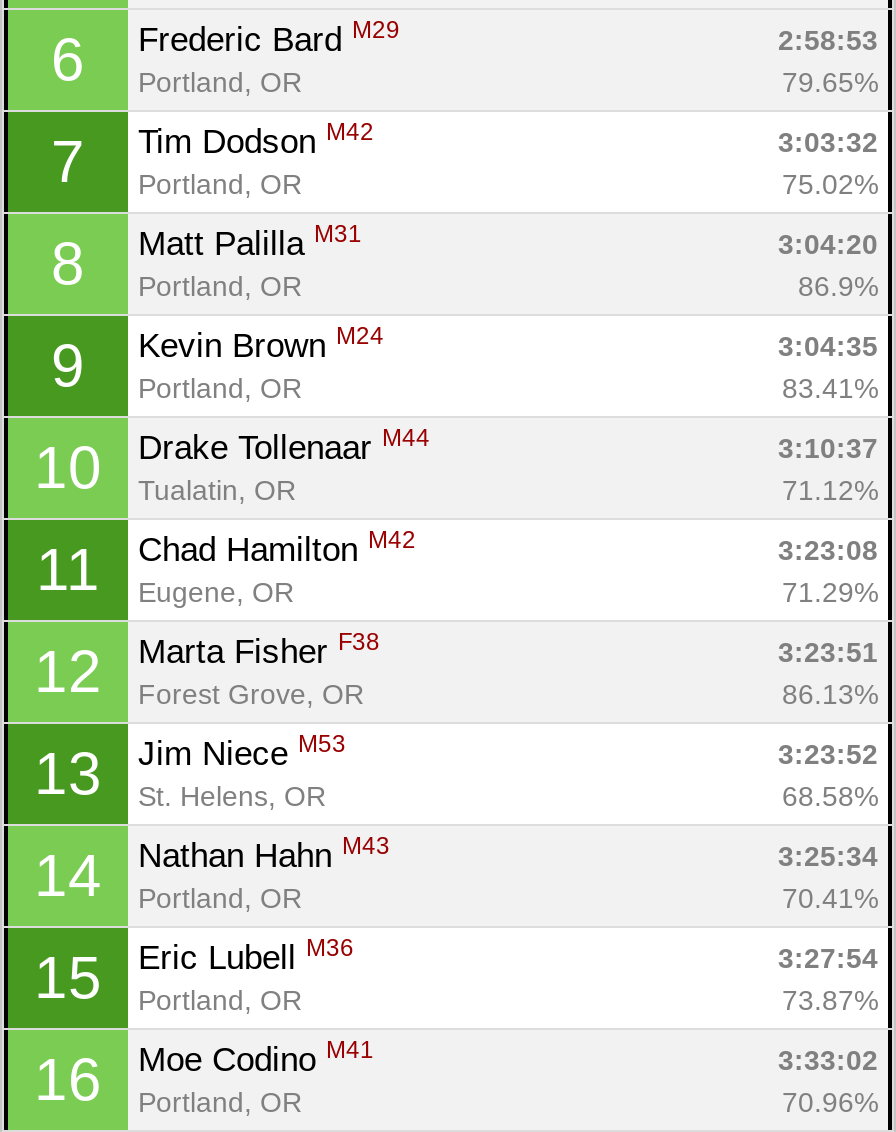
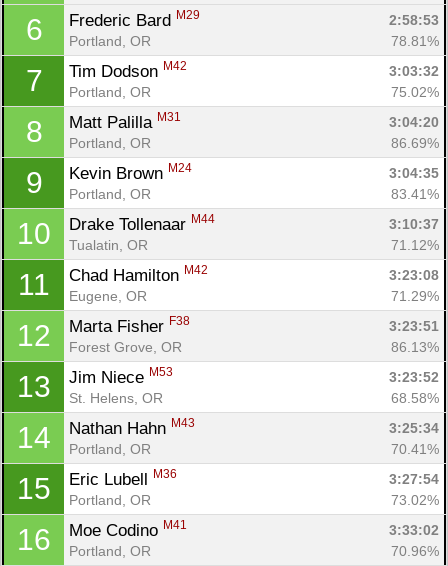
[782,66,878,98] 79.65% -> [391,33,439,49] 78.81%
[798,270,878,302] 86.9% -> [391,135,439,151] 86.69%
[782,984,878,1016] 73.87% -> [391,492,439,508] 73.02%

